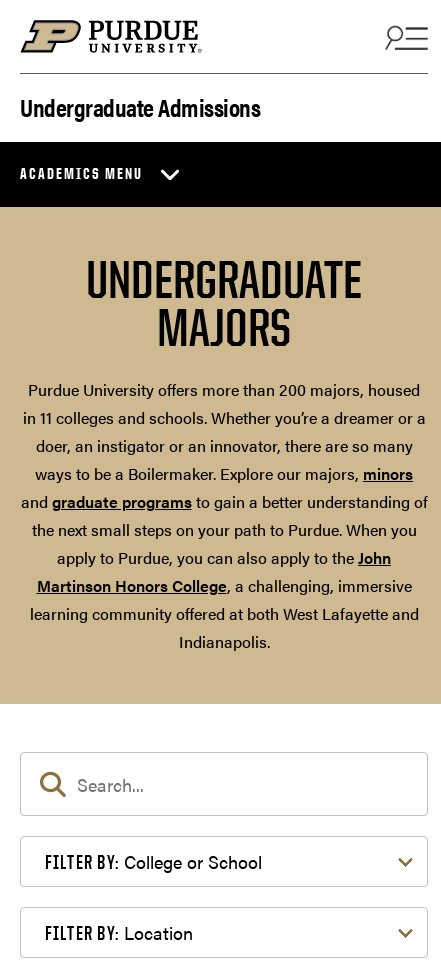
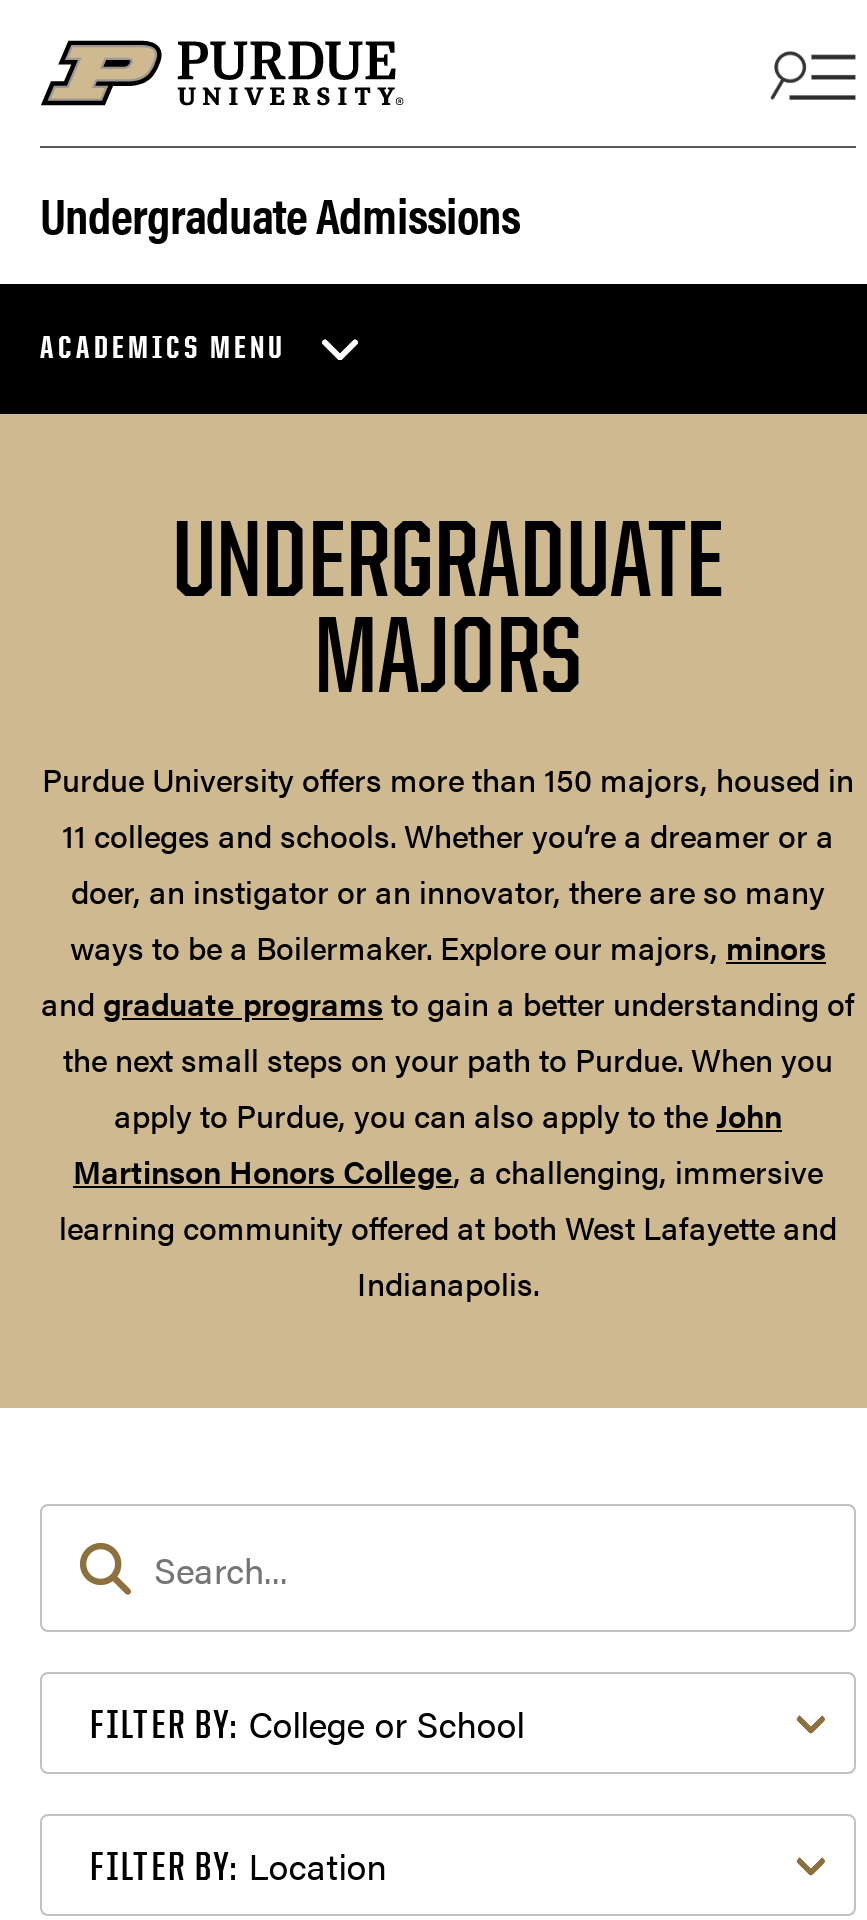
[22,378,425,429] Purdue University offers more than 200 majors, housed | in 11 colleges and schools. Whether you’re a dreamer or a -> [42,756,854,858] Purdue University offers more than 150 majors, housed in | 11 colleges and schools. Whether you’re a dreamer or a

